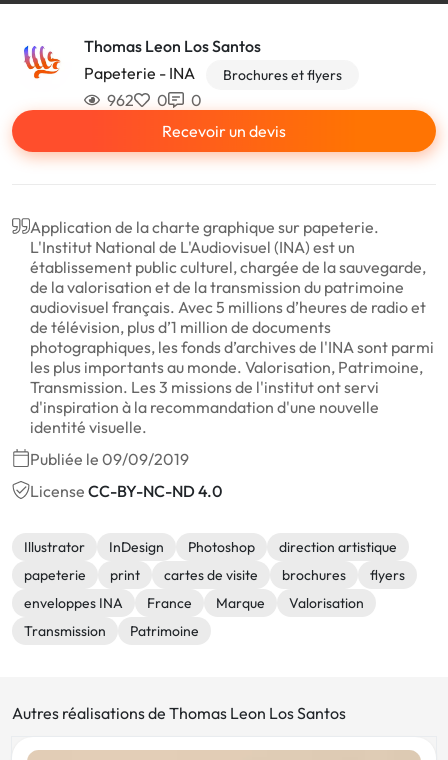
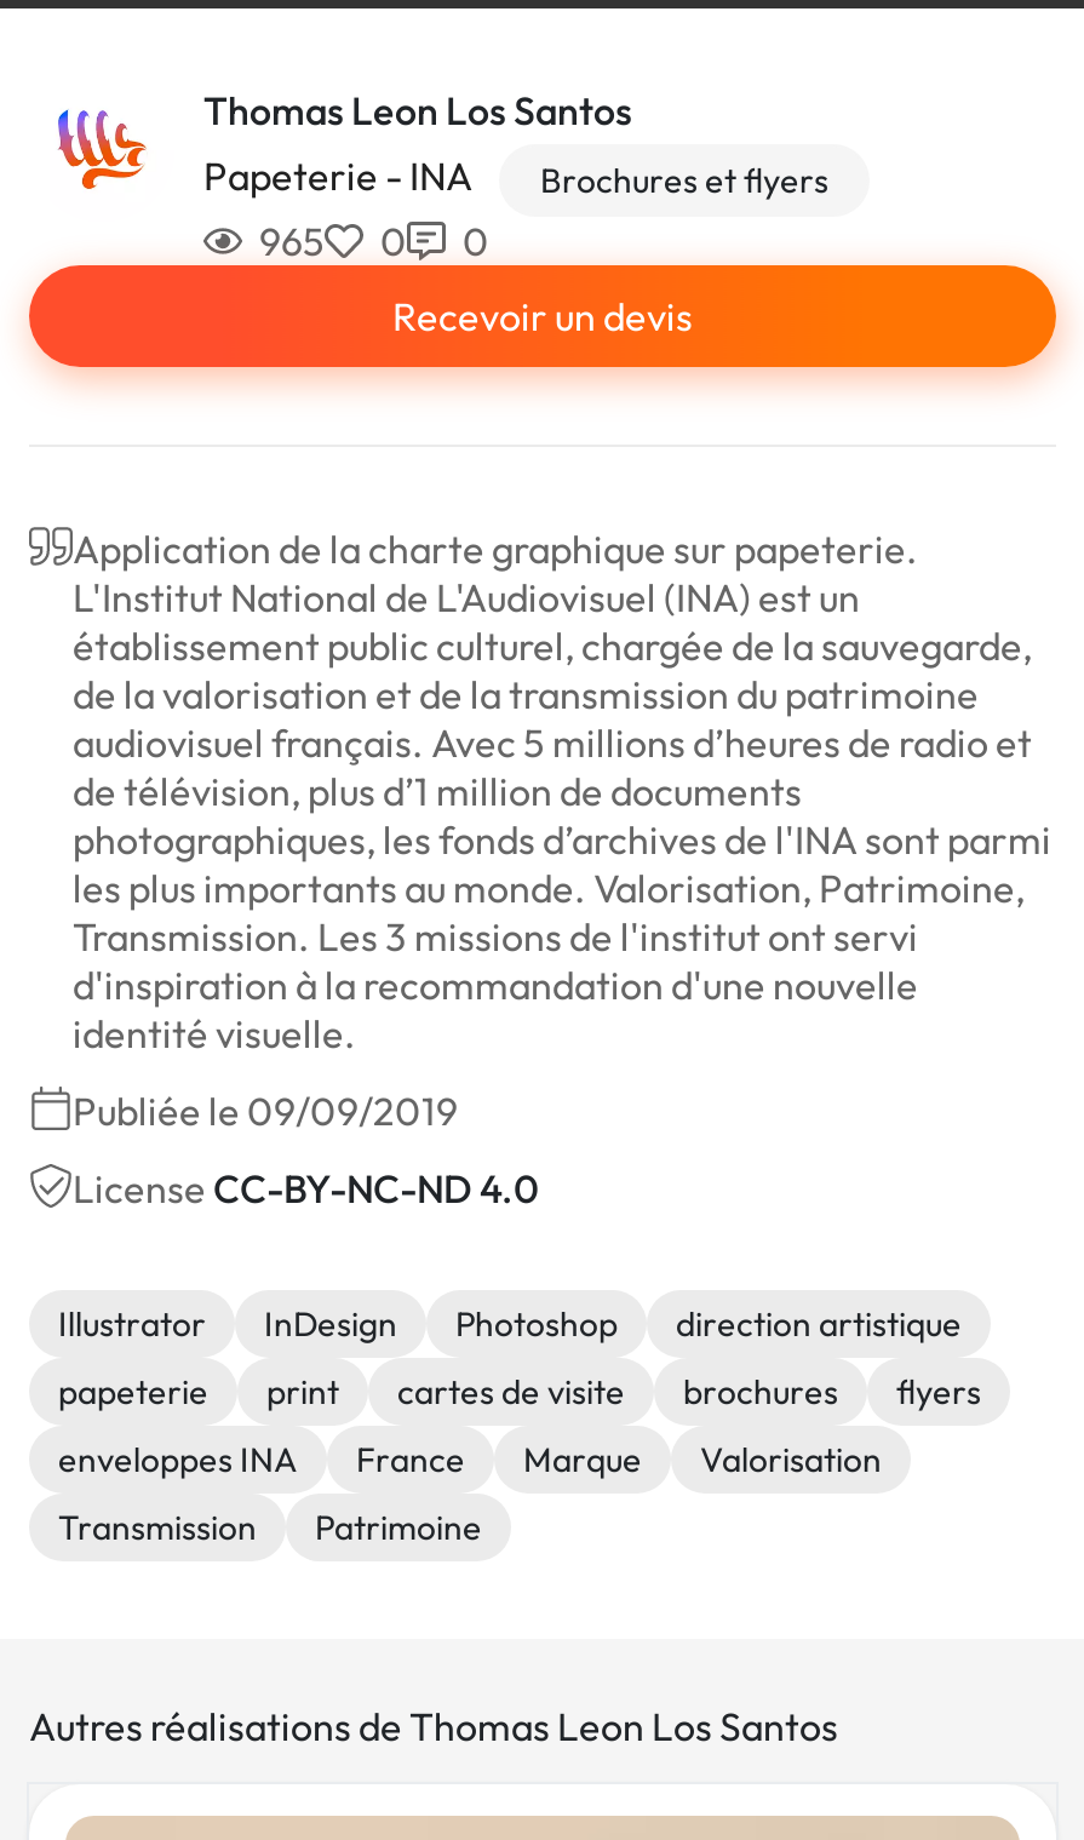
[104,90,134,110] 962 -> [252,218,325,266] 965

